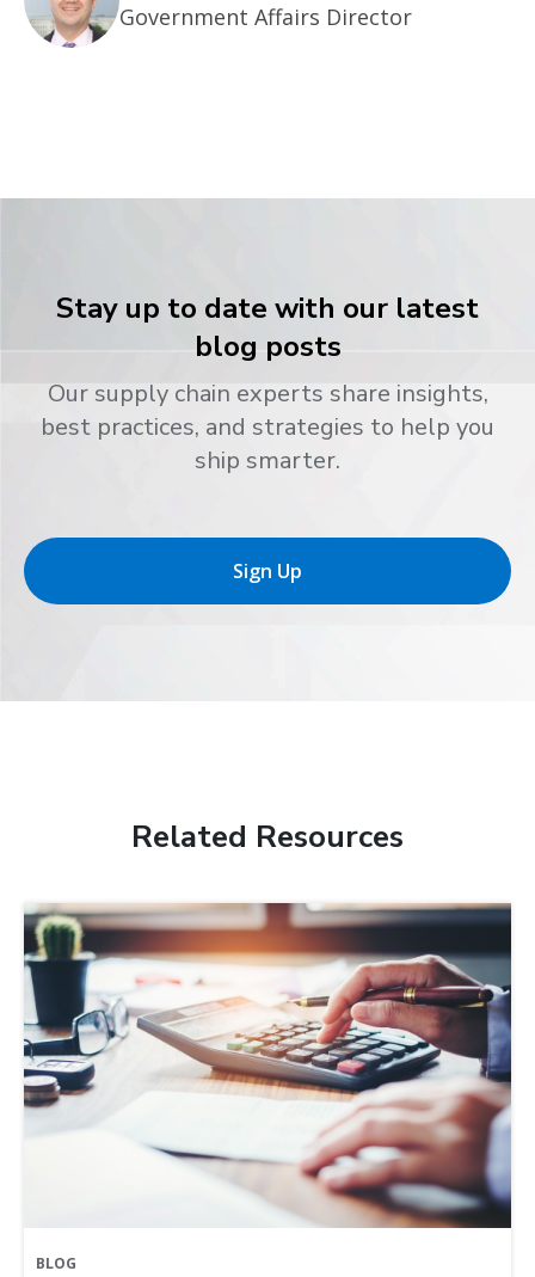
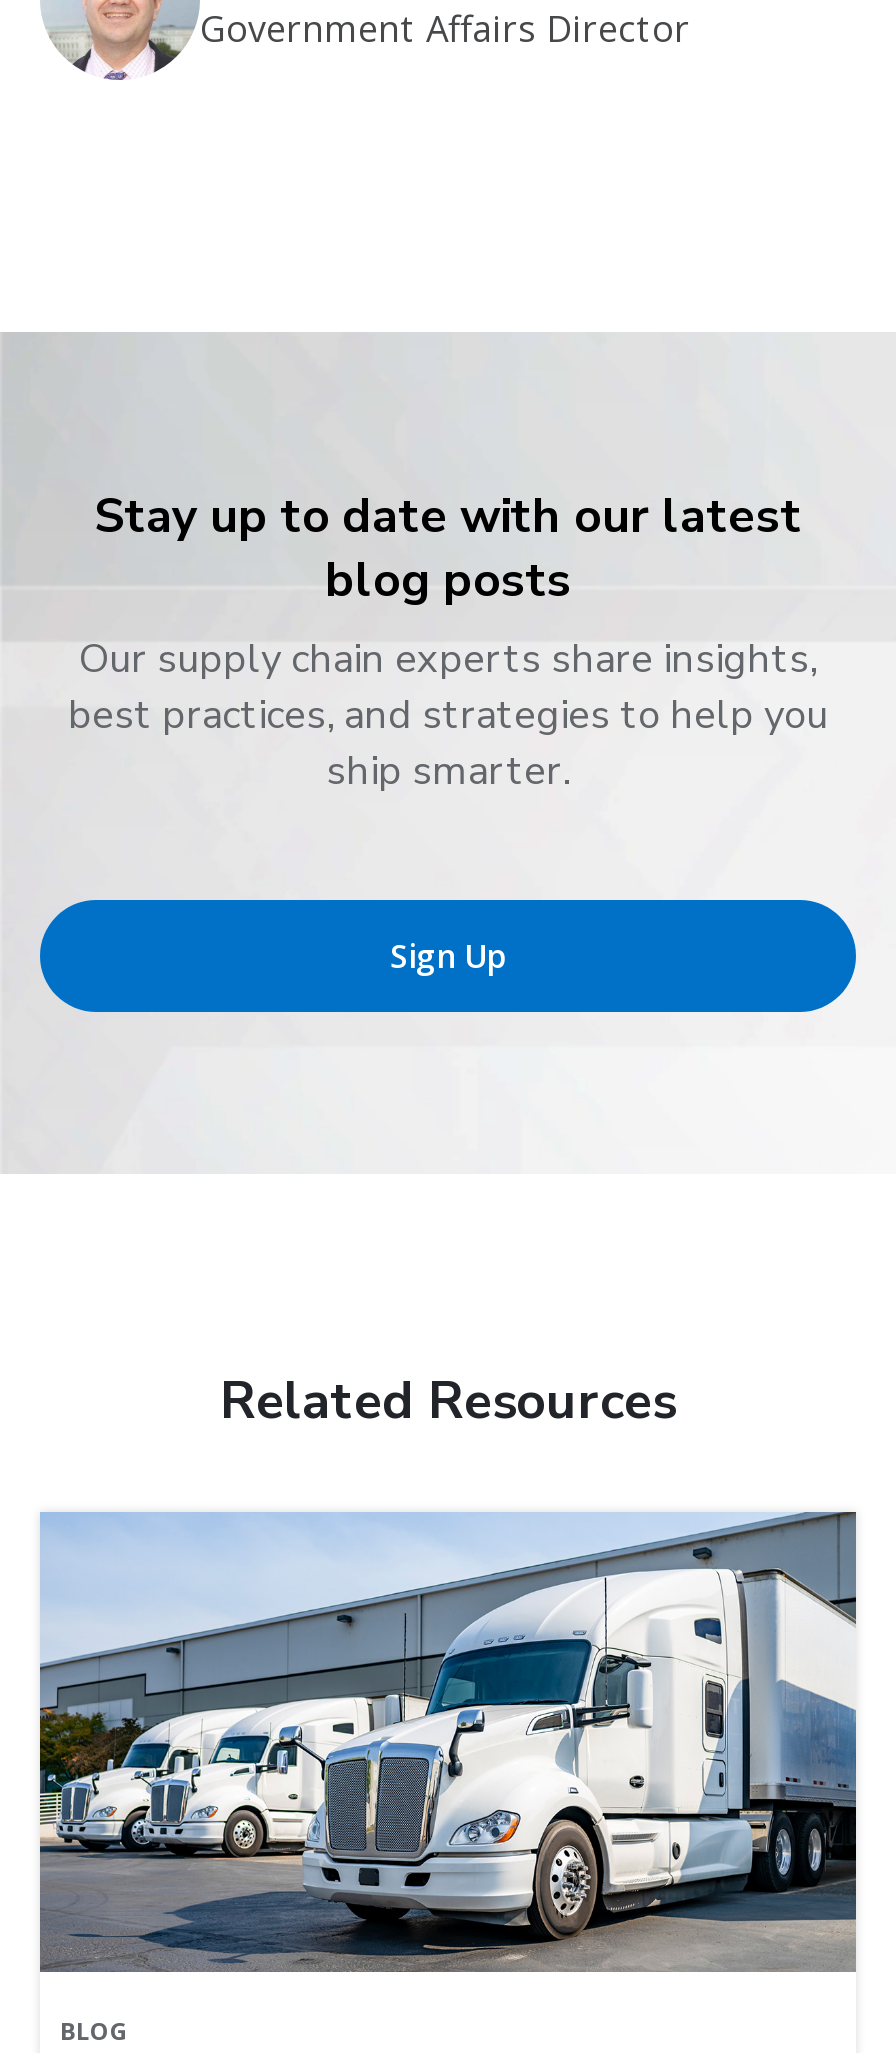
[23,902,512,1228] [image] -> [38,1510,858,1972] [image]

